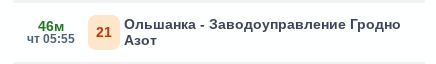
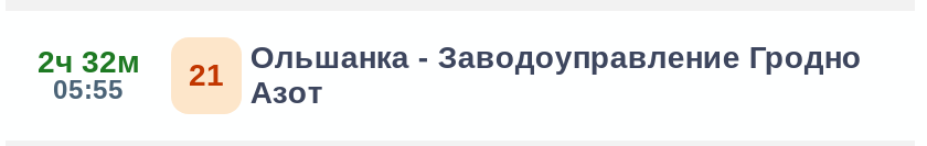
[26,18,74,46] 46м | чт 05:55 -> [38,43,139,105] 2ч 32м | 05:55

